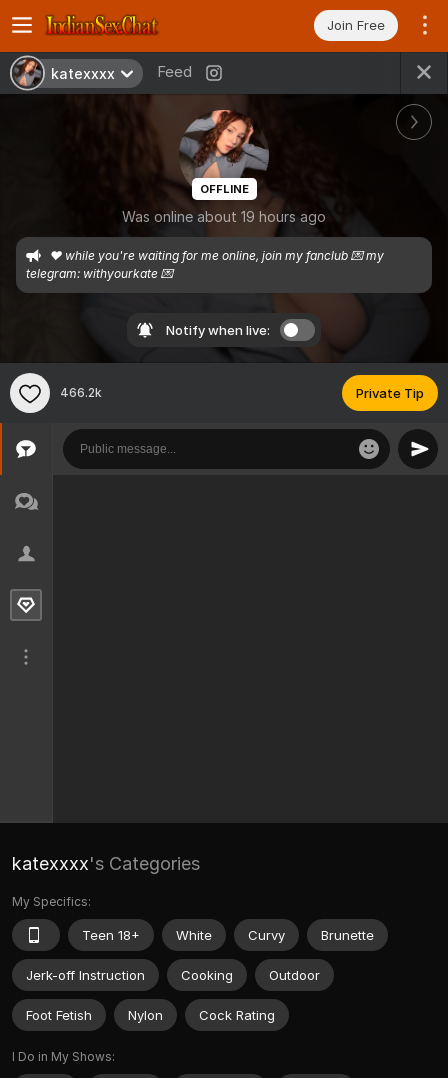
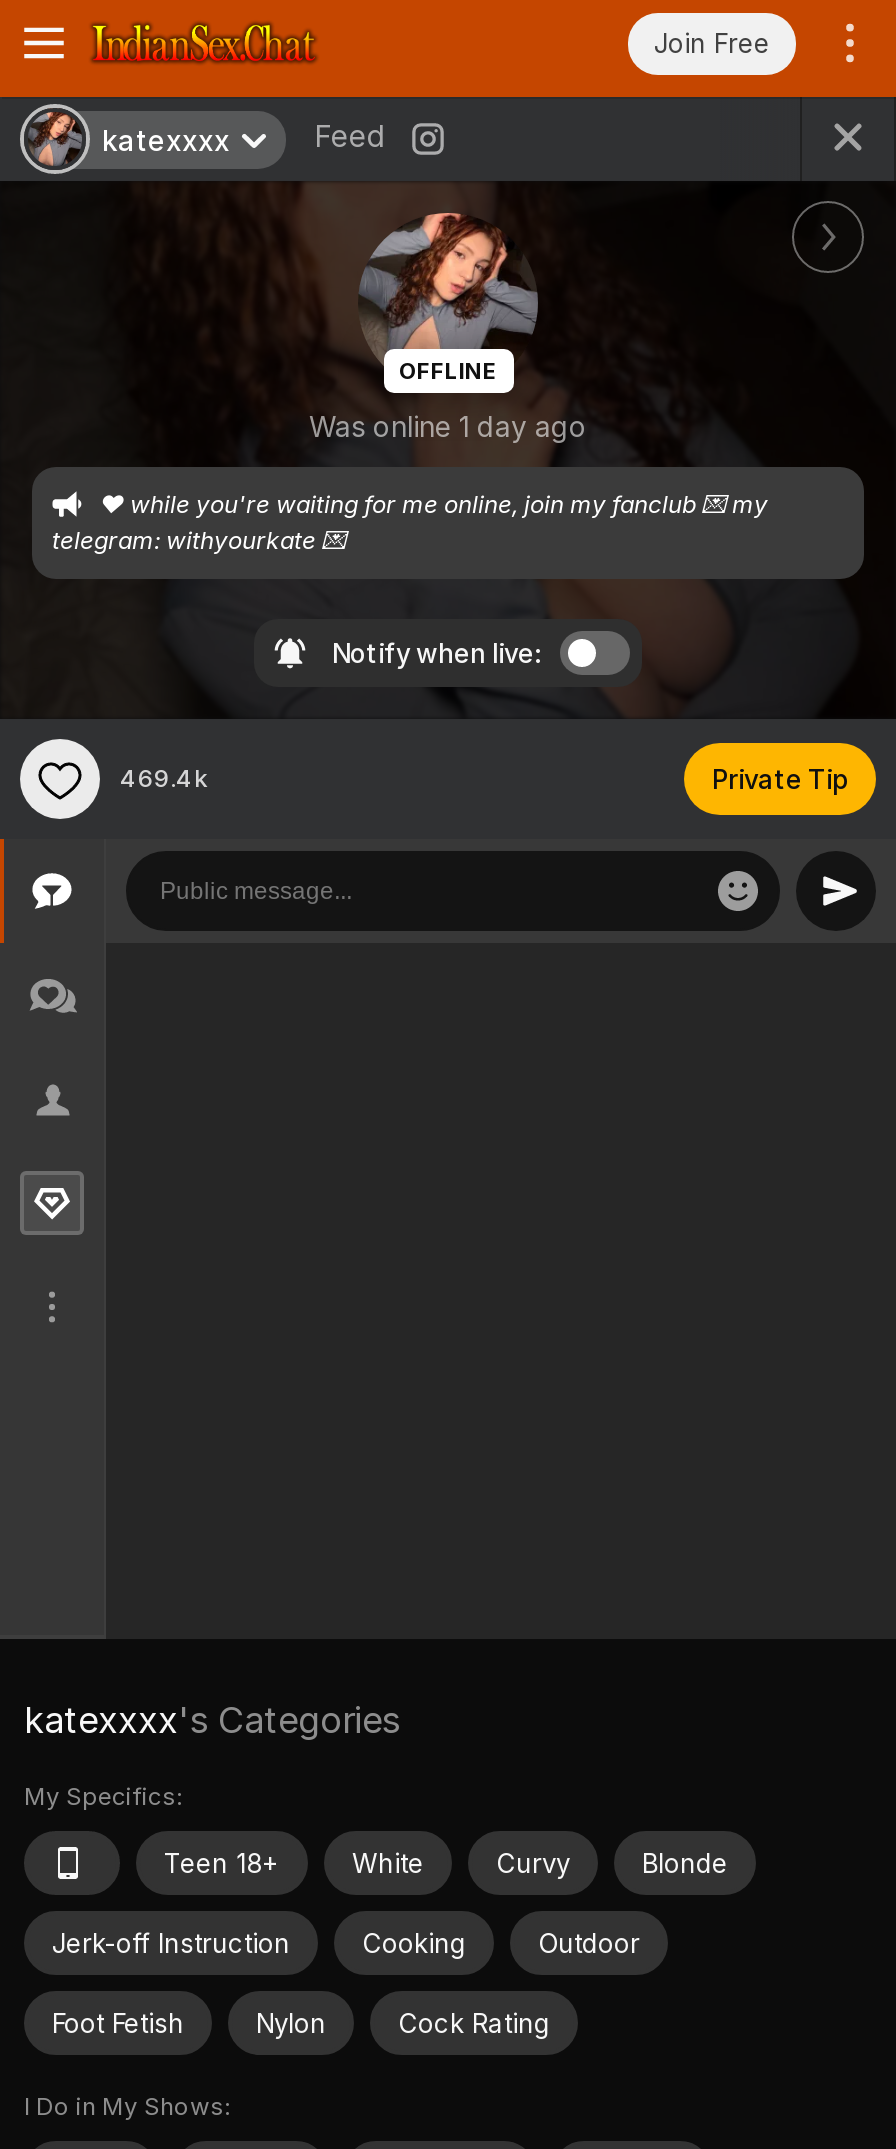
[122,208,326,225] Was online about 19 hours ago -> [309,409,587,443] Was online 1 day ago
[60,385,102,400] 466.2k -> [120,763,208,793] 469.4k
[321,927,374,943] Brunette -> [642,1846,728,1878] Blonde

